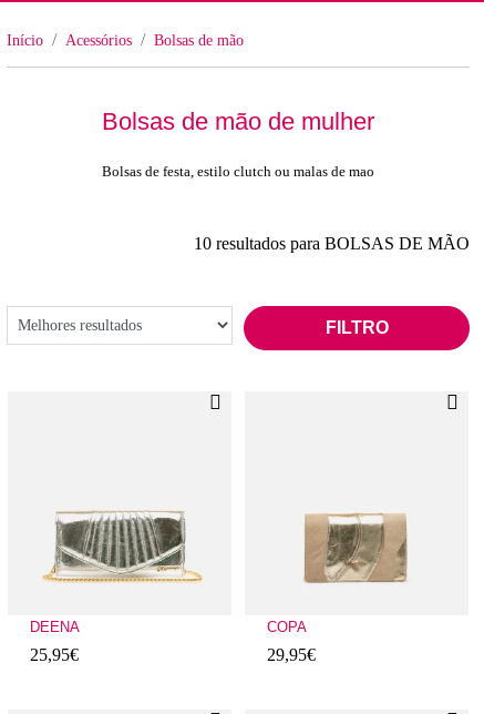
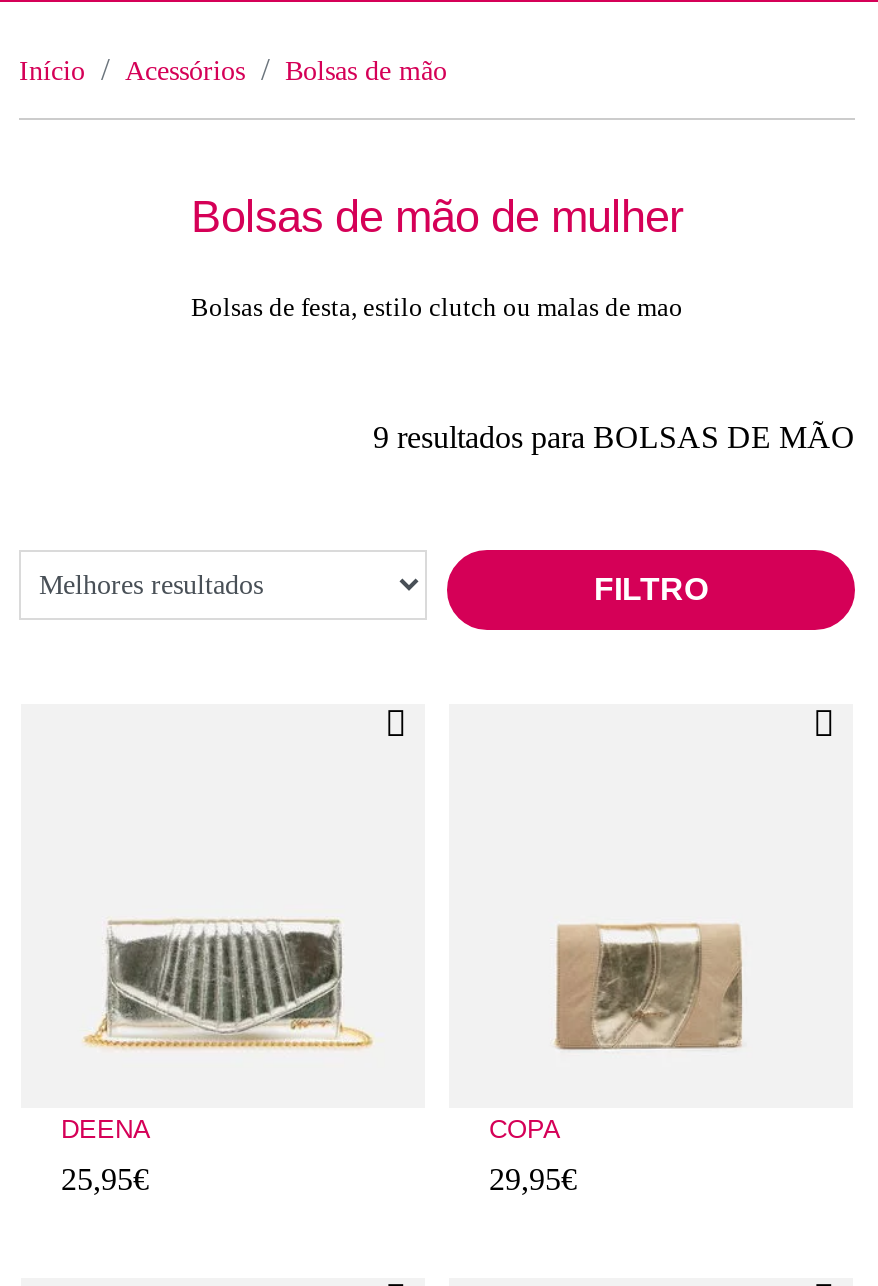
[194,234,470,253] 10 resultados para BOLSAS DE MÃO -> [373,420,855,454] 9 resultados para BOLSAS DE MÃO

